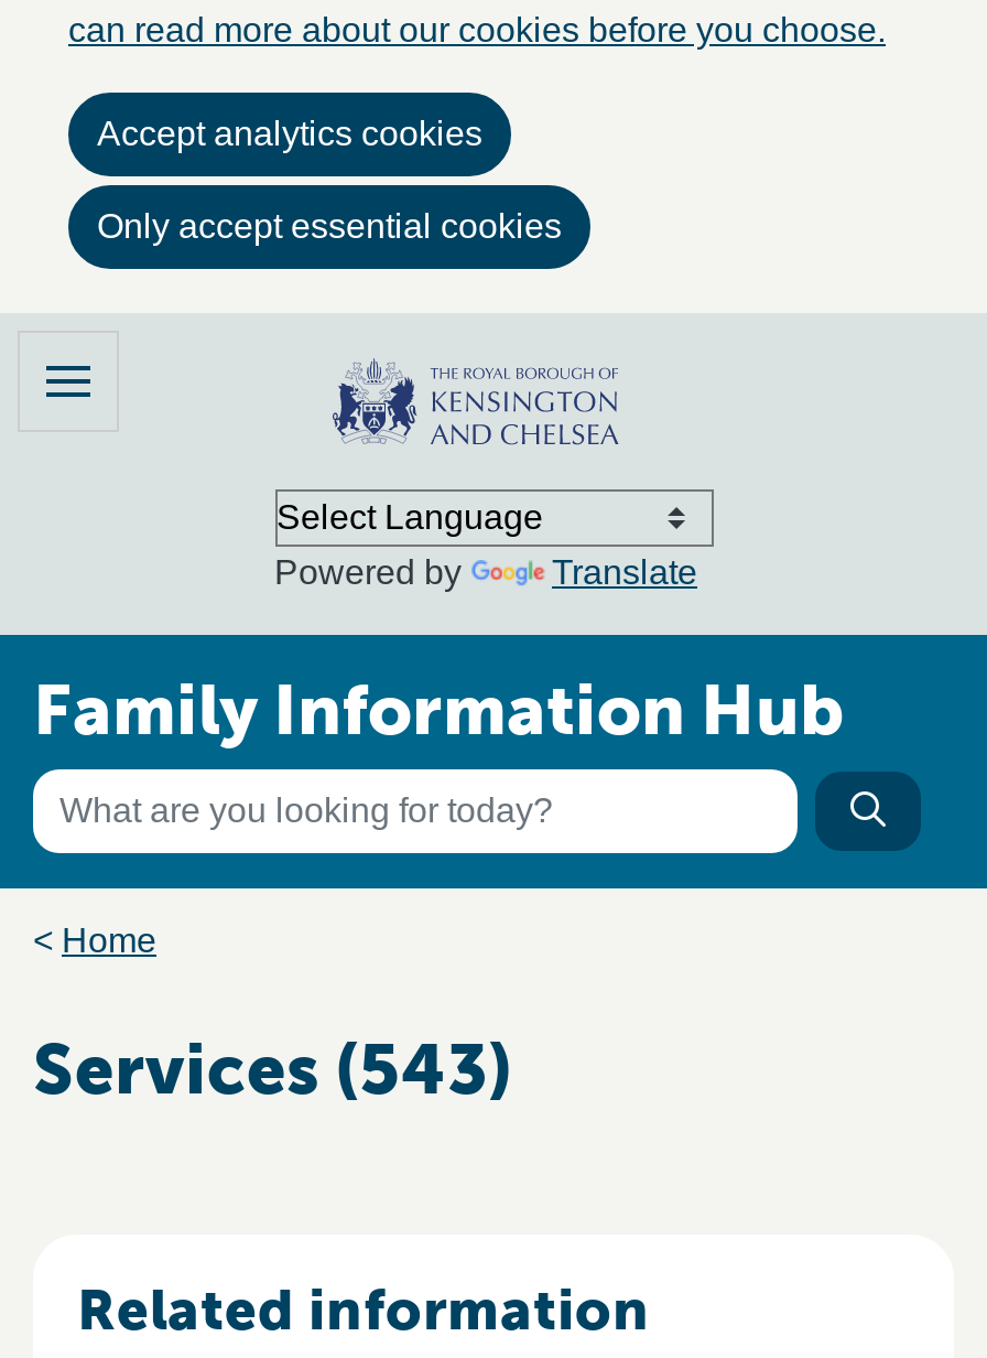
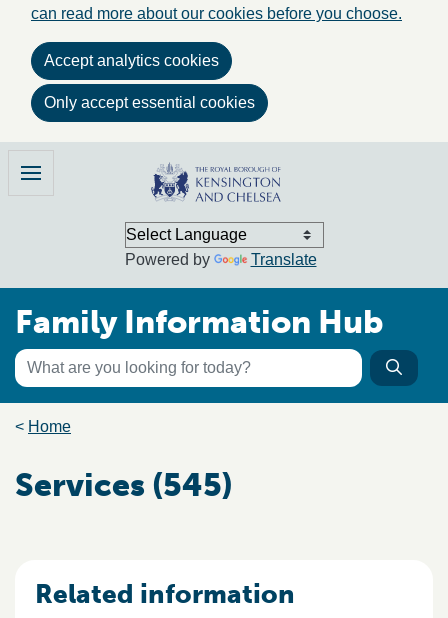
[33,1027,513,1111] Services (543) -> [15,466,233,504] Services (545)

